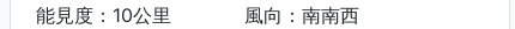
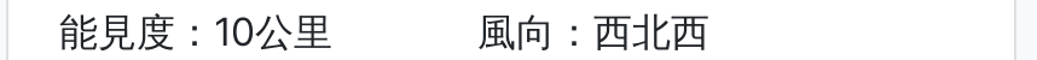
[244,3,359,27] 風向：南南西 -> [477,7,709,55] 風向：西北西

